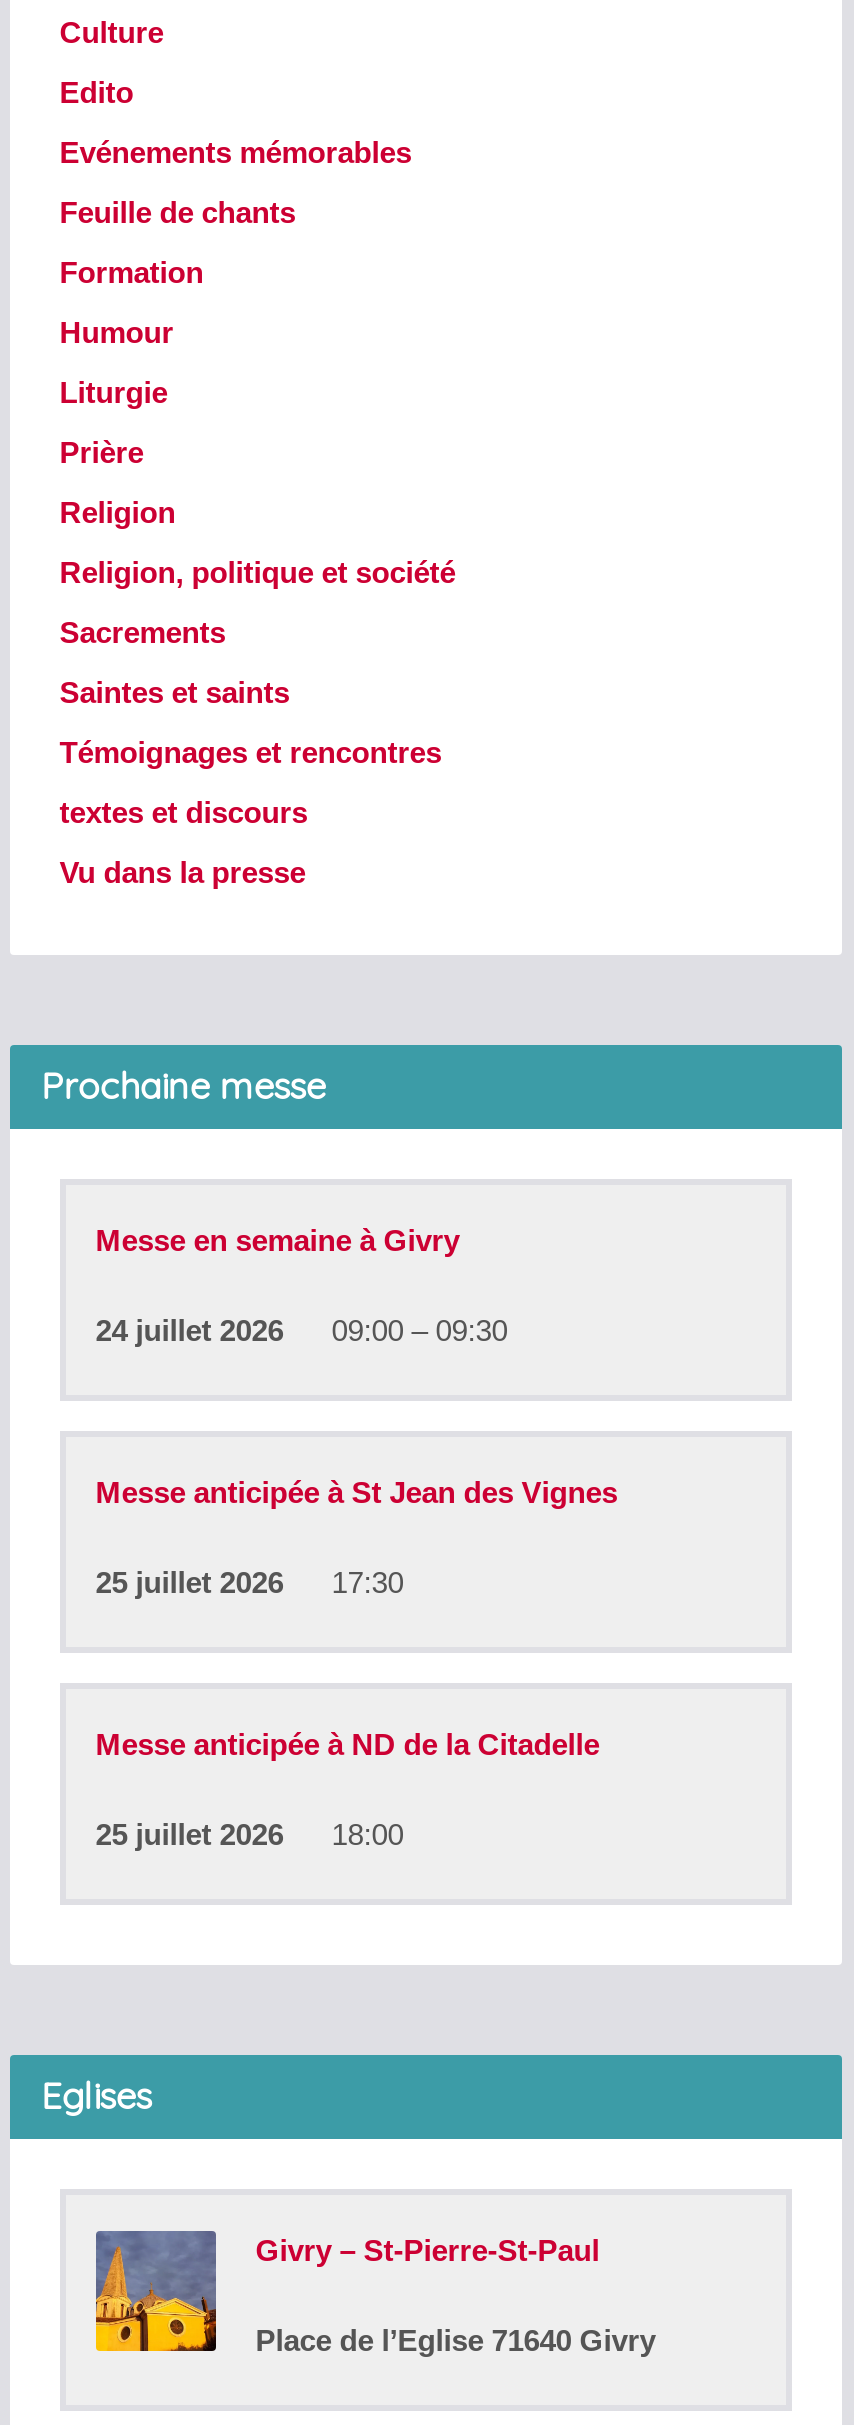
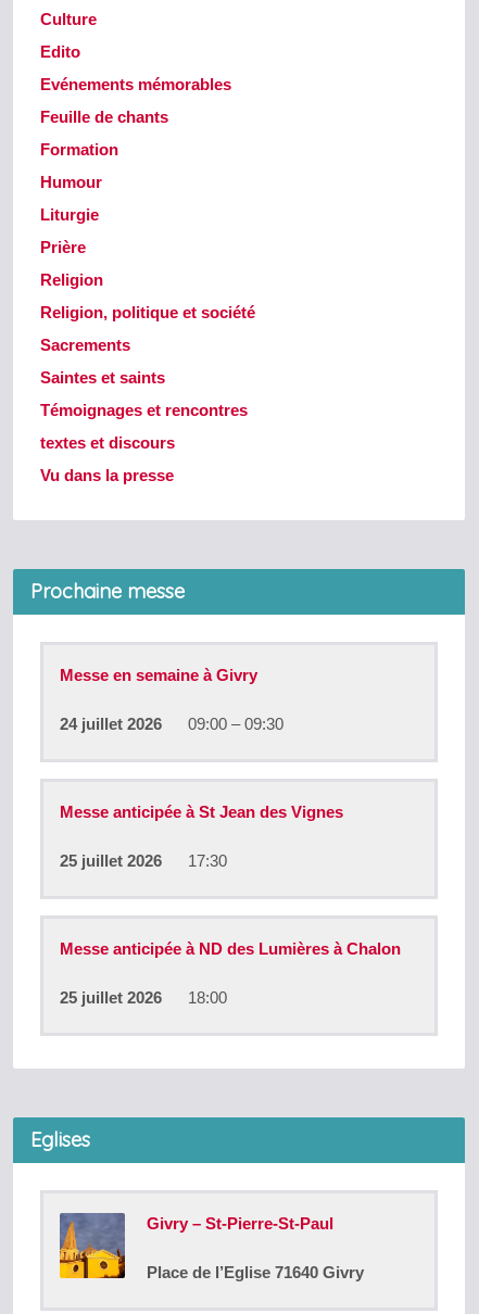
[95,1727,599,1761] Messe anticipée à ND de la Citadelle -> [59,939,400,958] Messe anticipée à ND des Lumières à Chalon

